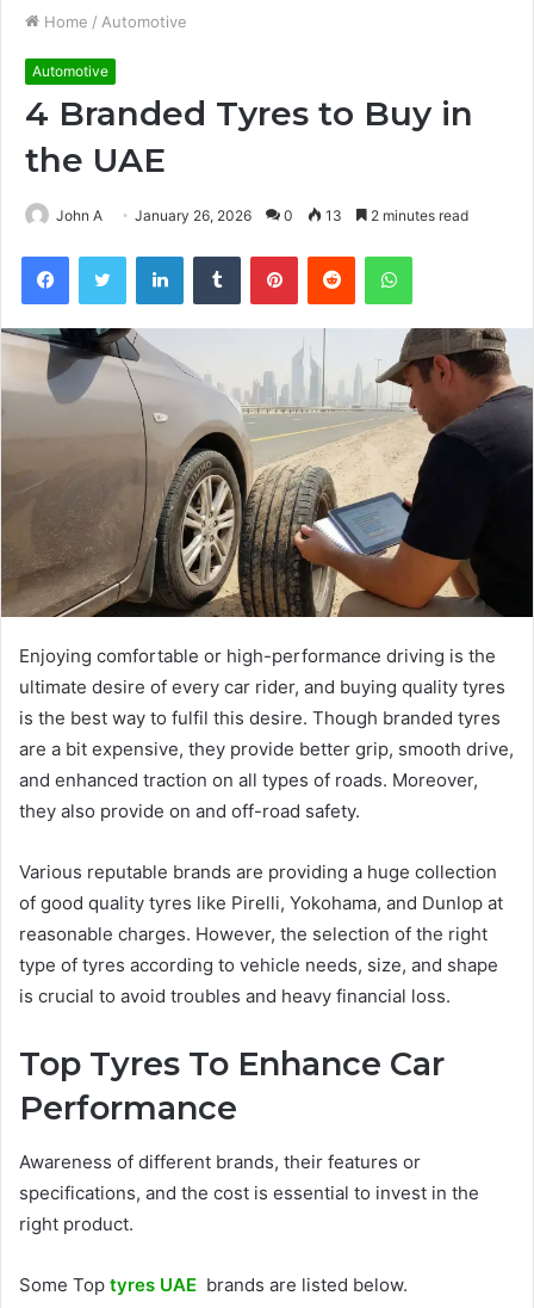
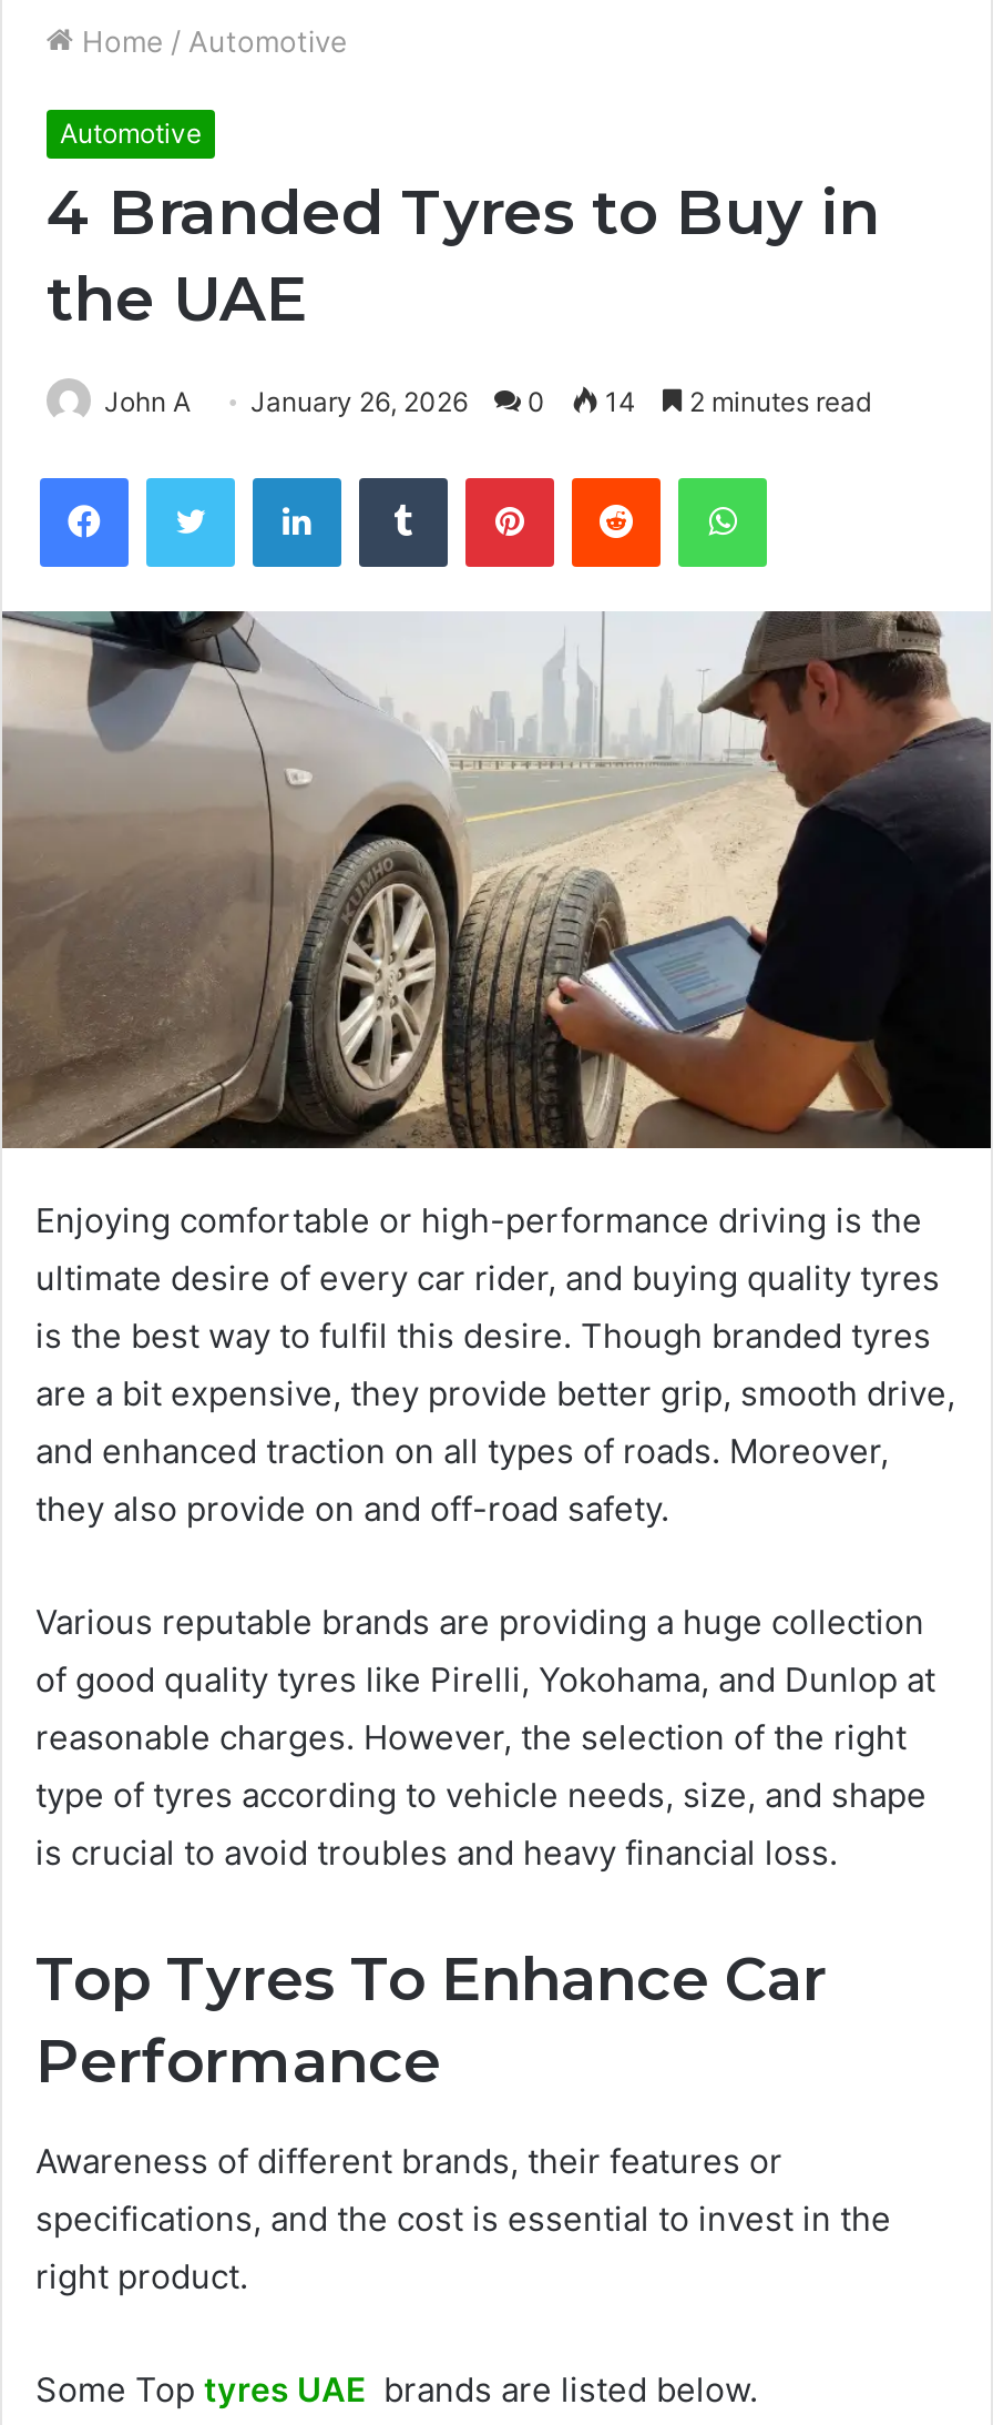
[56,207,468,225] John A January 26, 2026 0 13 2 minutes read -> [104,386,871,419] John A January 26, 2026 0 14 2 minutes read

